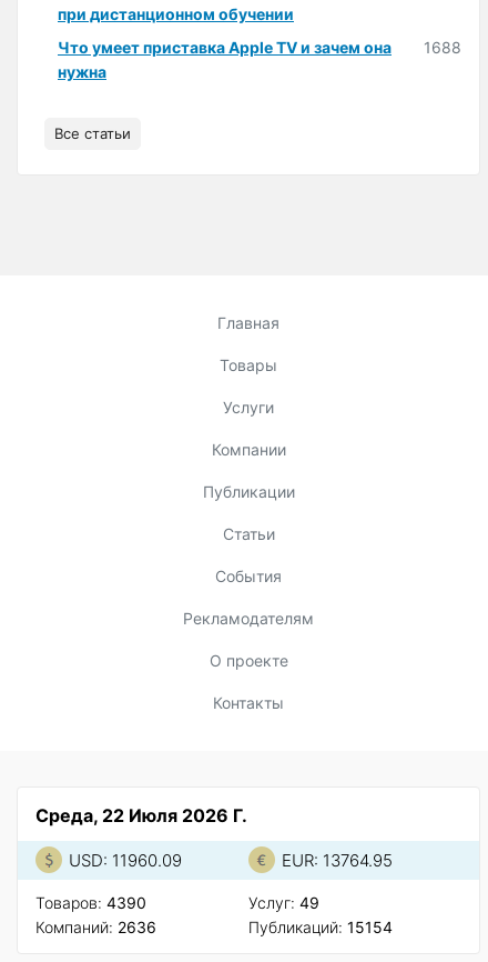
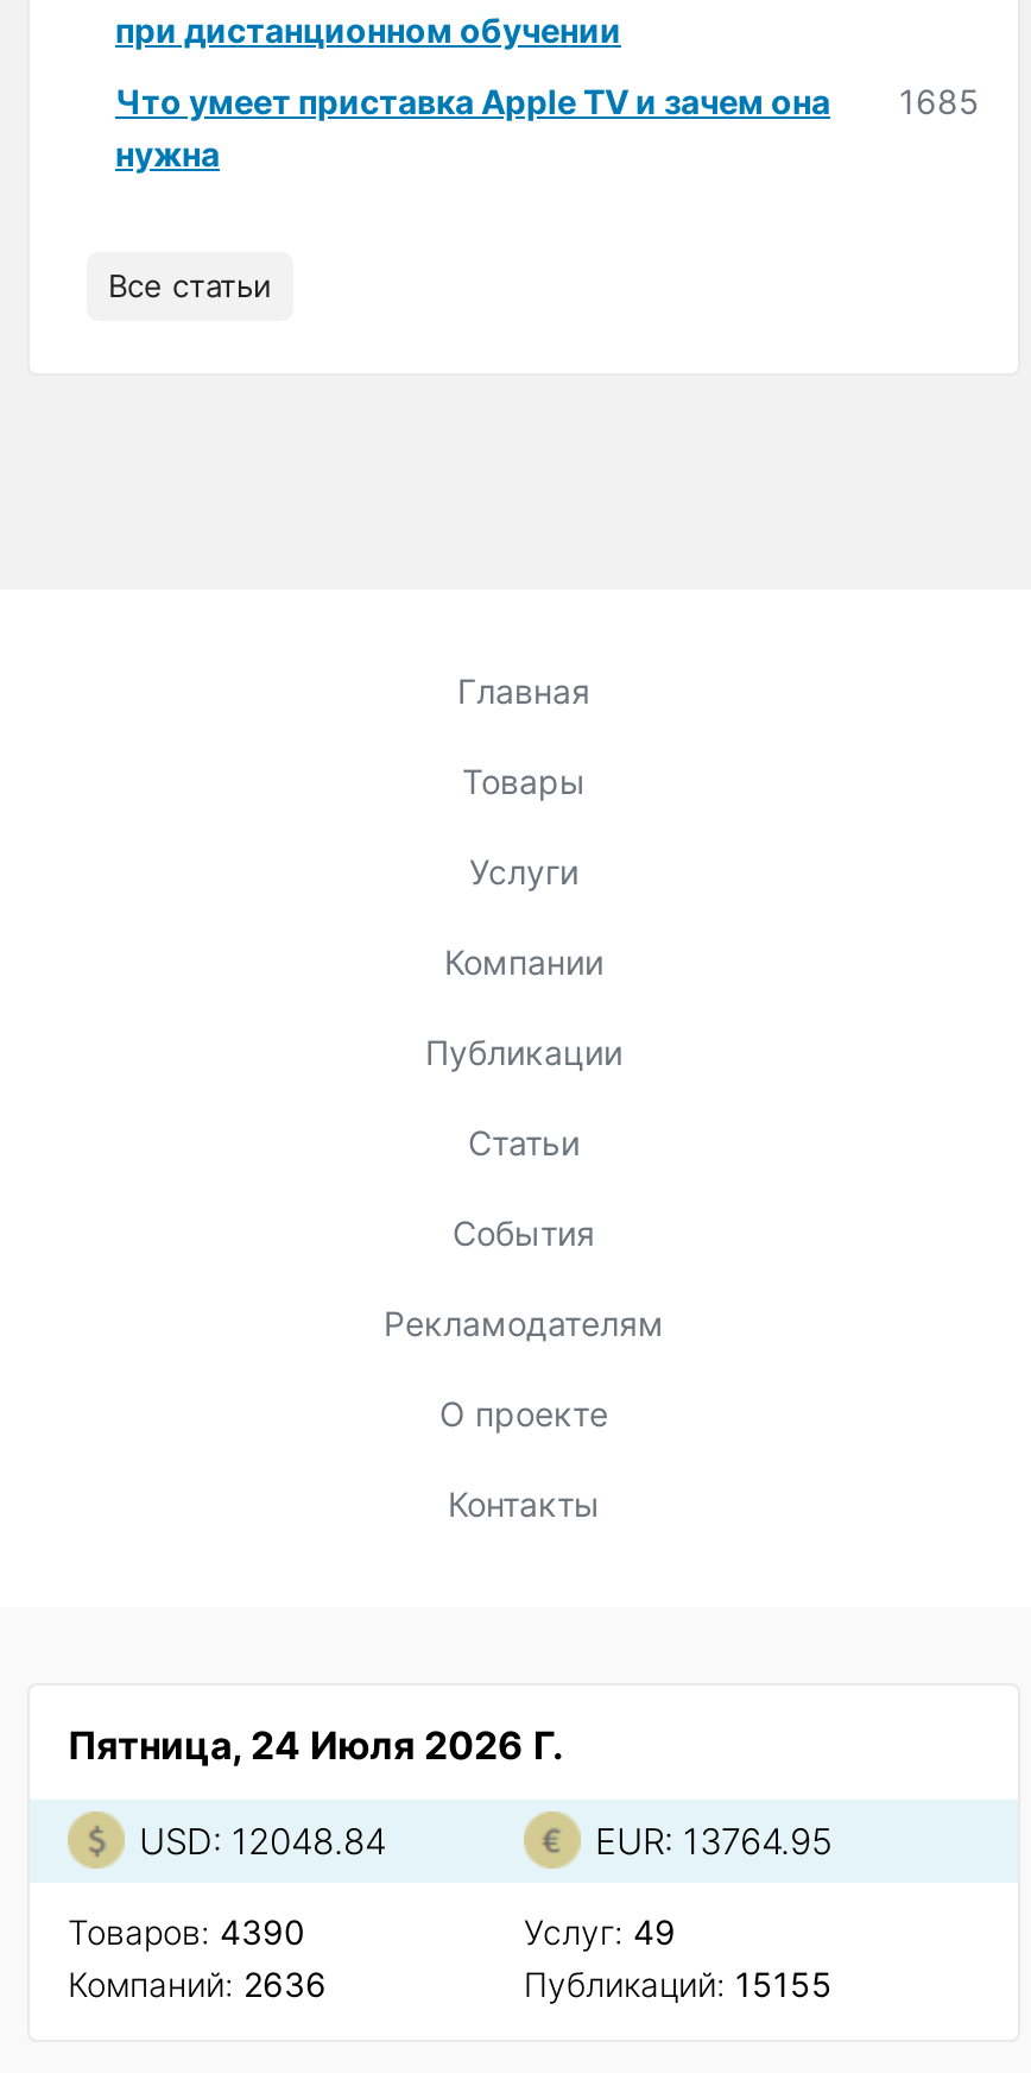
[58,38,461,57] Что умеет приставка Apple TV и зачем она 1688 -> [115,81,980,122] Что умеет приставка Apple TV и зачем она 1685
[35,804,247,827] Среда, 22 Июля 2026 Г. -> [68,1722,564,1769] Пятница, 24 Июля 2026 Г.
[69,850,182,871] USD: 11960.09 -> [139,1819,386,1864] USD: 12048.84
[248,918,393,937] Публикаций: 15154 -> [524,1964,833,2005] Публикаций: 15155

